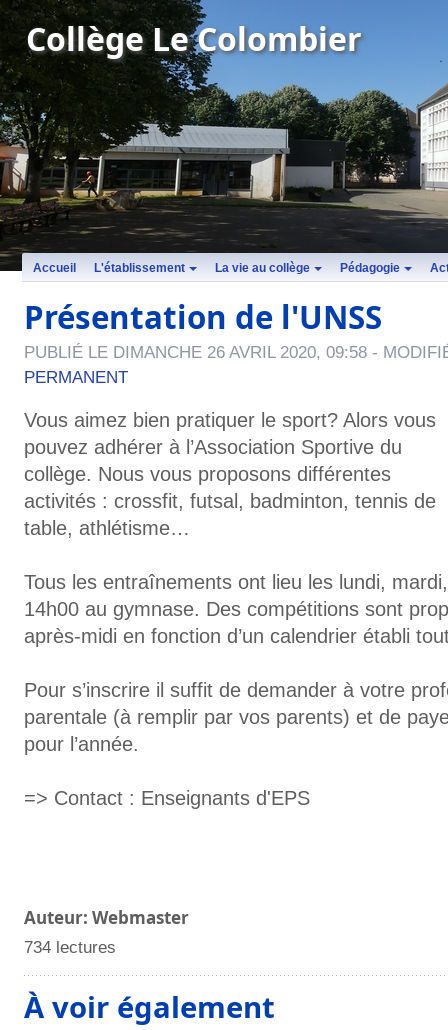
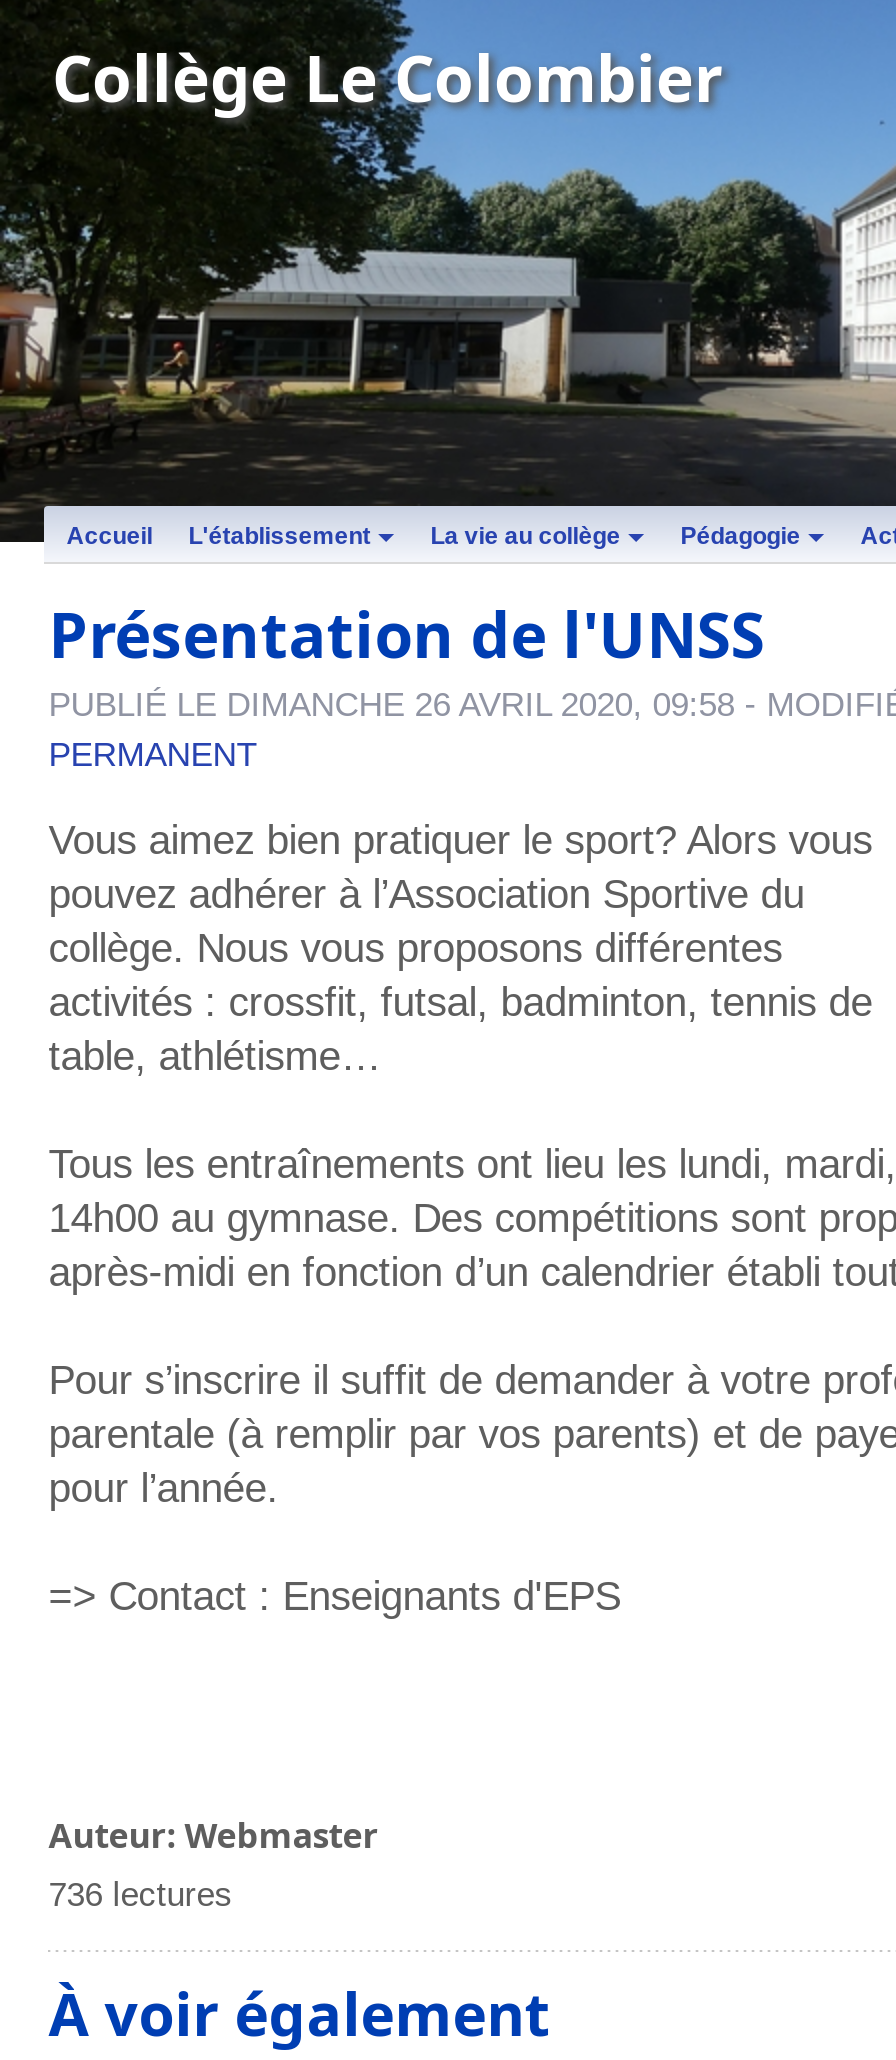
[24,938,116,957] 734 lectures -> [49,1876,233,1914] 736 lectures

